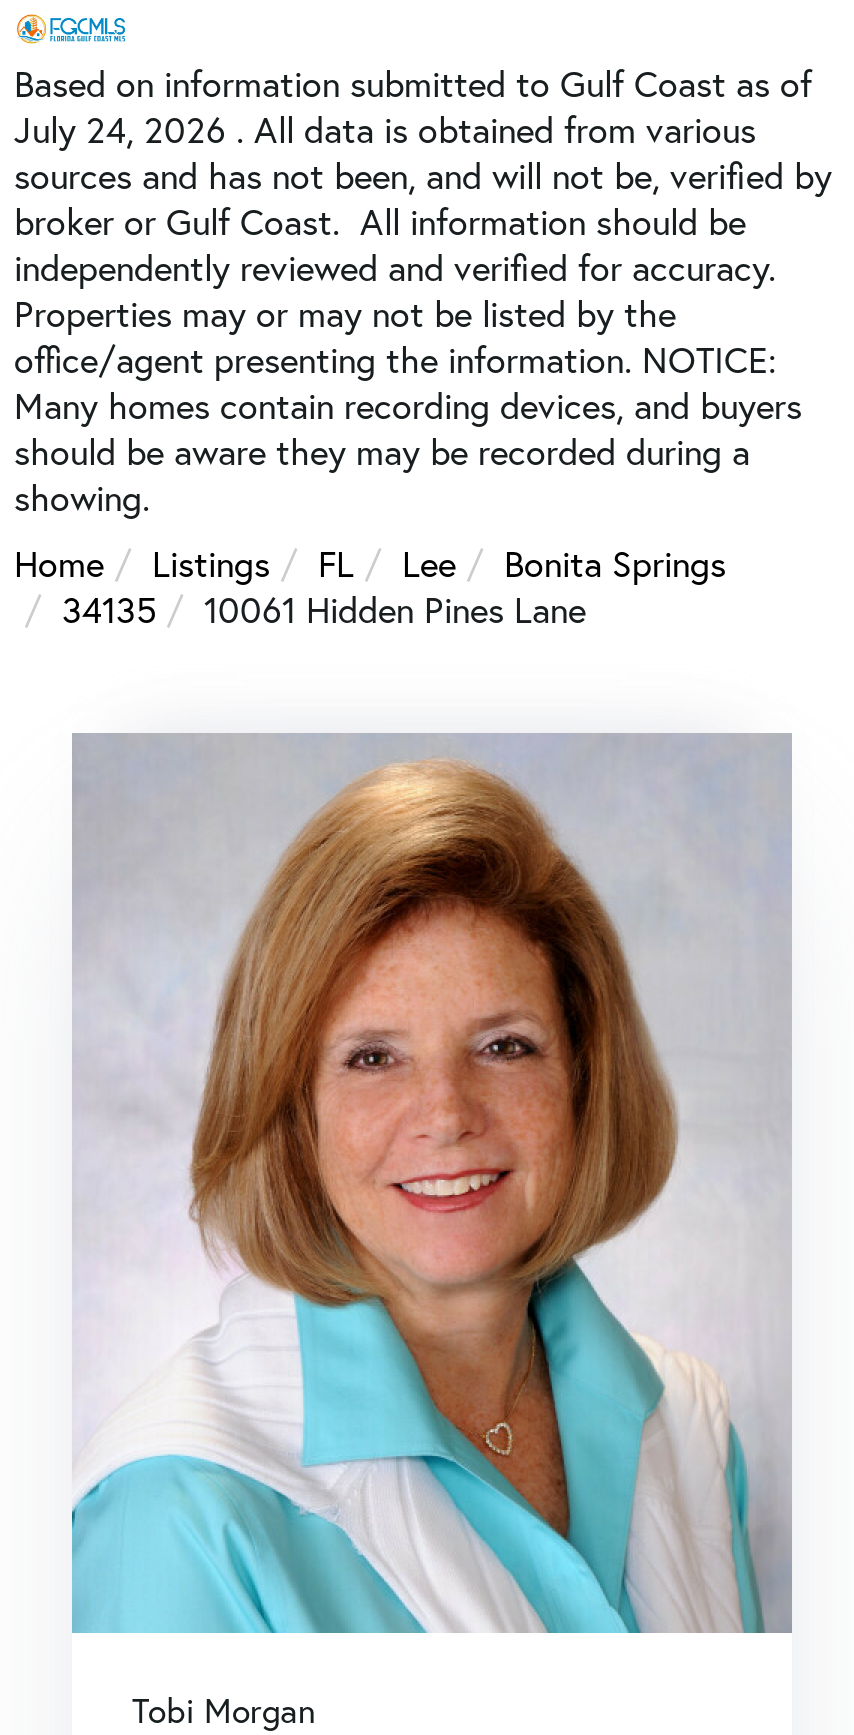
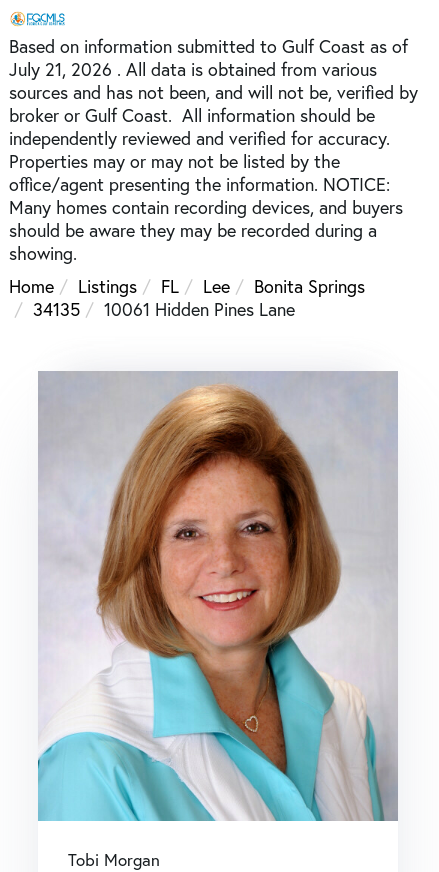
[14,107,756,153] July 24, 2026 . All data is obtained from various -> [9,58,377,81] July 21, 2026 . All data is obtained from various

